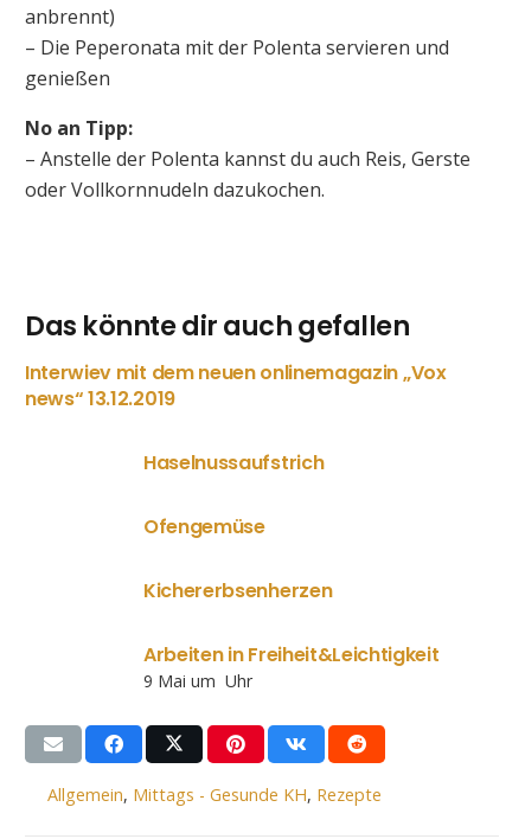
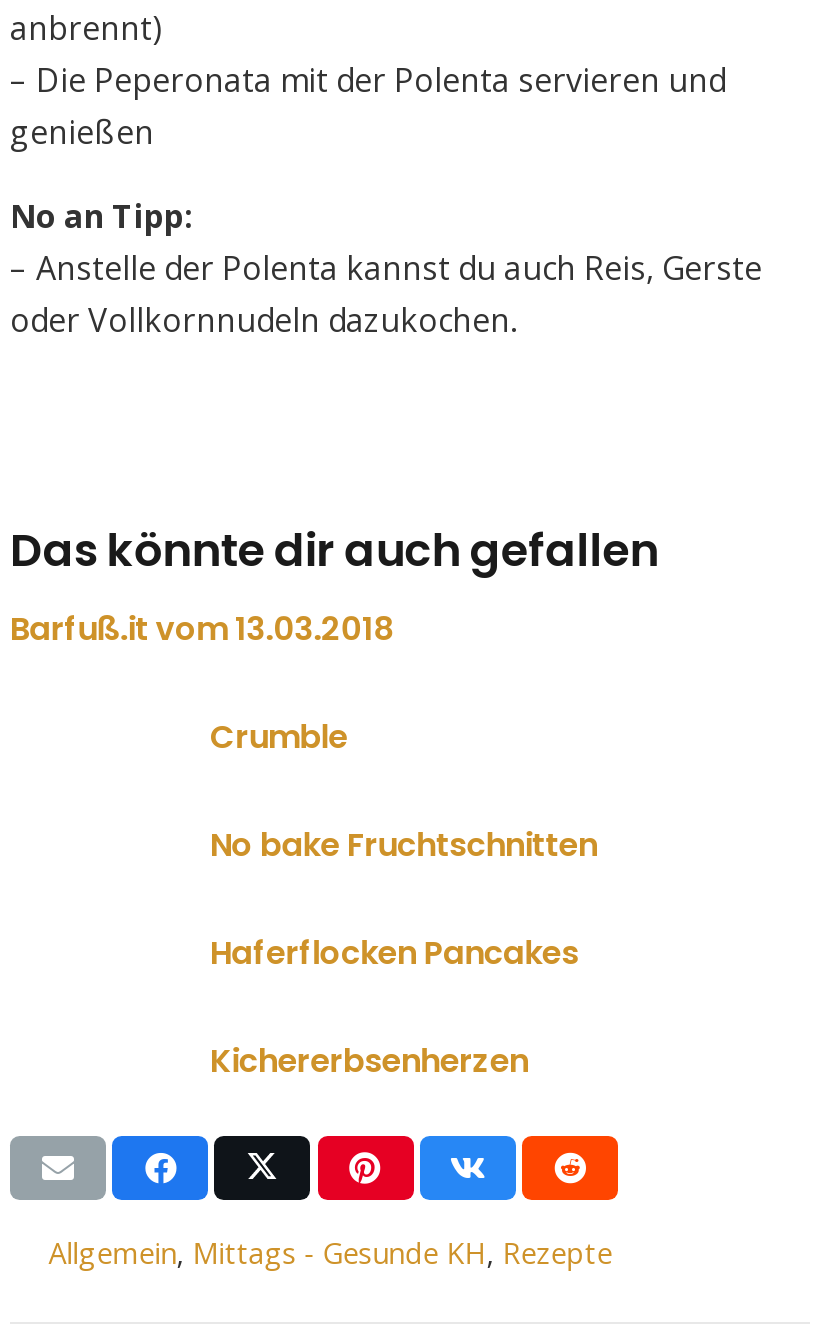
[25,359,446,540] Interwiev mit dem neuen onlinemagazin „Vox | news“ 13.12.2019 | Haselnussaufstrich | Ofengemüse -> [10,606,597,976] Barfuß.it vom 13.03.2018 | Crumble | No bake Fruchtschnitten | Haferflocken Pancakes
moved [143,577,332,604] -> [210,1038,528,1084]: Kichererbsenherzen
[143,641,439,692] Arbeiten in Freiheit&Leichtigkeit | 9 Mai um Uhr -> none

